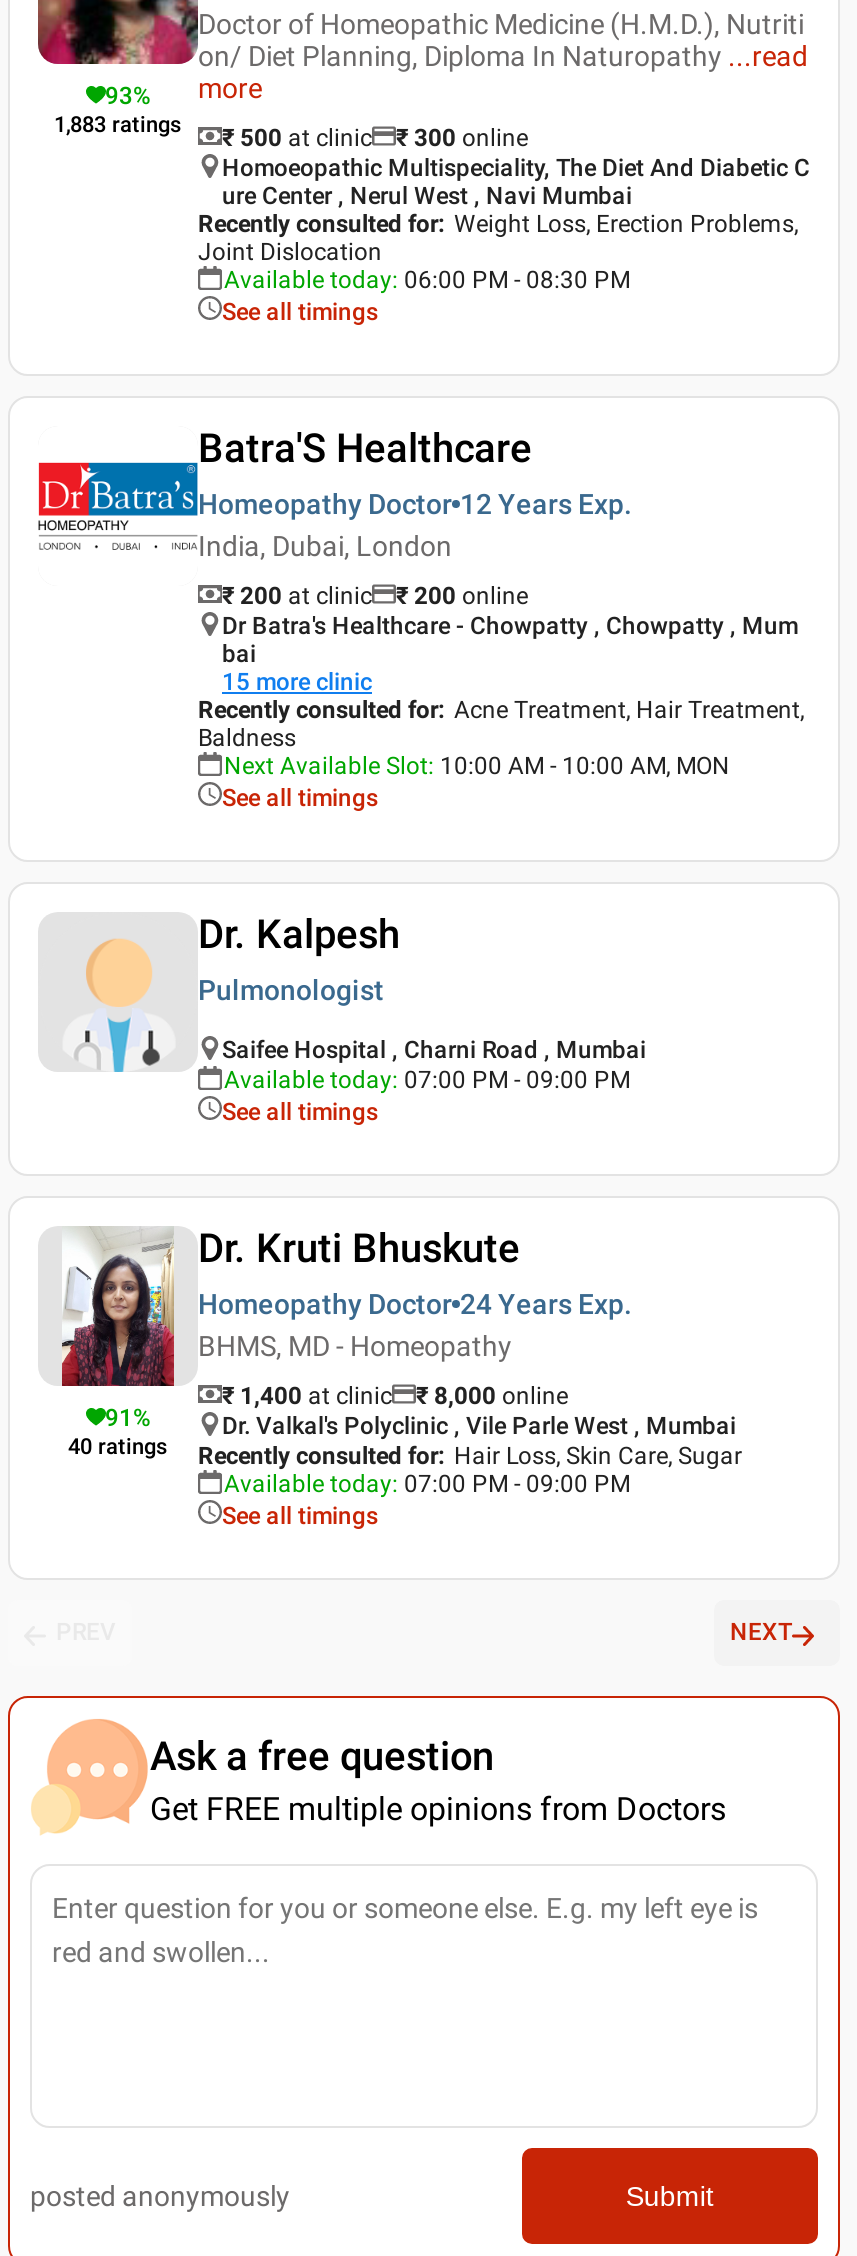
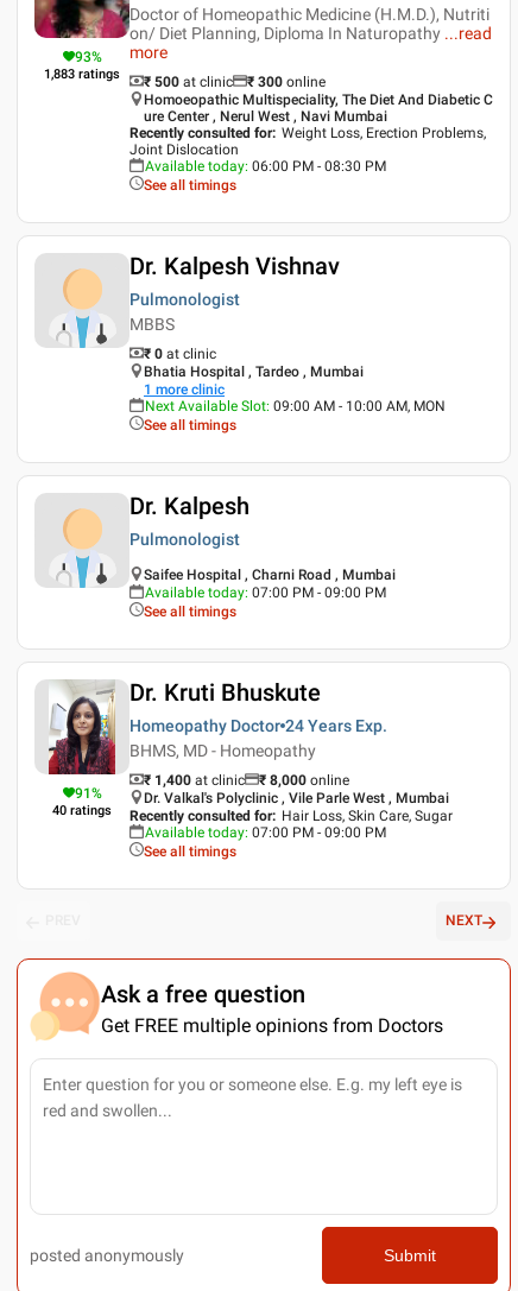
[38,423,632,586] [image] | Batra'S Healthcare | Homeopathy Doctor 12 Years Exp. | India, Dubai, London -> [55,251,340,349] [image] | Dr. Kalpesh Vishnav | Pulmonologist | MBBS
[198,581,804,779] ₹ 200 at clinic | ₹200 online | Dr Batra's Healthcare - Chowpatty , Chowpatty , Mum | bai | 15 more clinic | Recently consulted for: Acne Treatment, Hair Treatment, | Baldness | Next Available Slot: 10:00 AM - 10:00 AM, MON -> [144,345,446,414] ₹ 0 at clinic | Bhatia Hospital , Tardeo , Mumbai | 1 more clinic | Next Available Slot: 09:00 AM - 10:00 AM, MON

